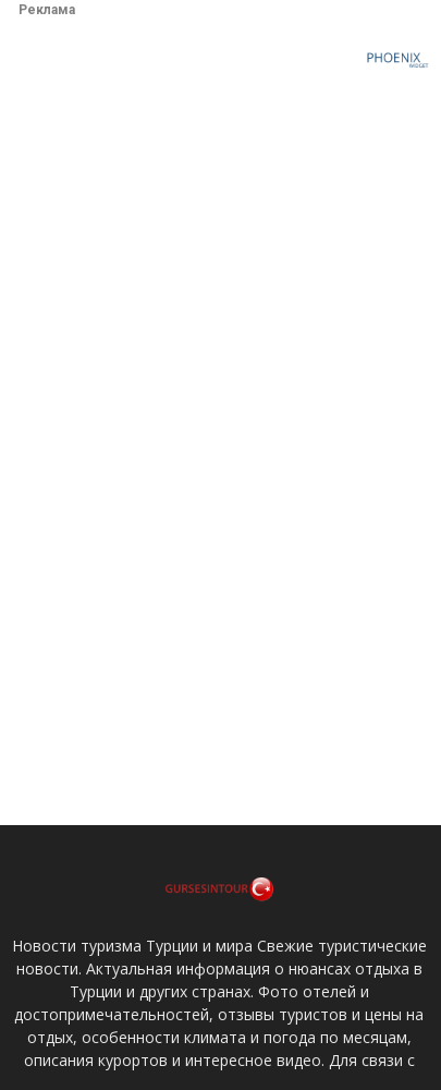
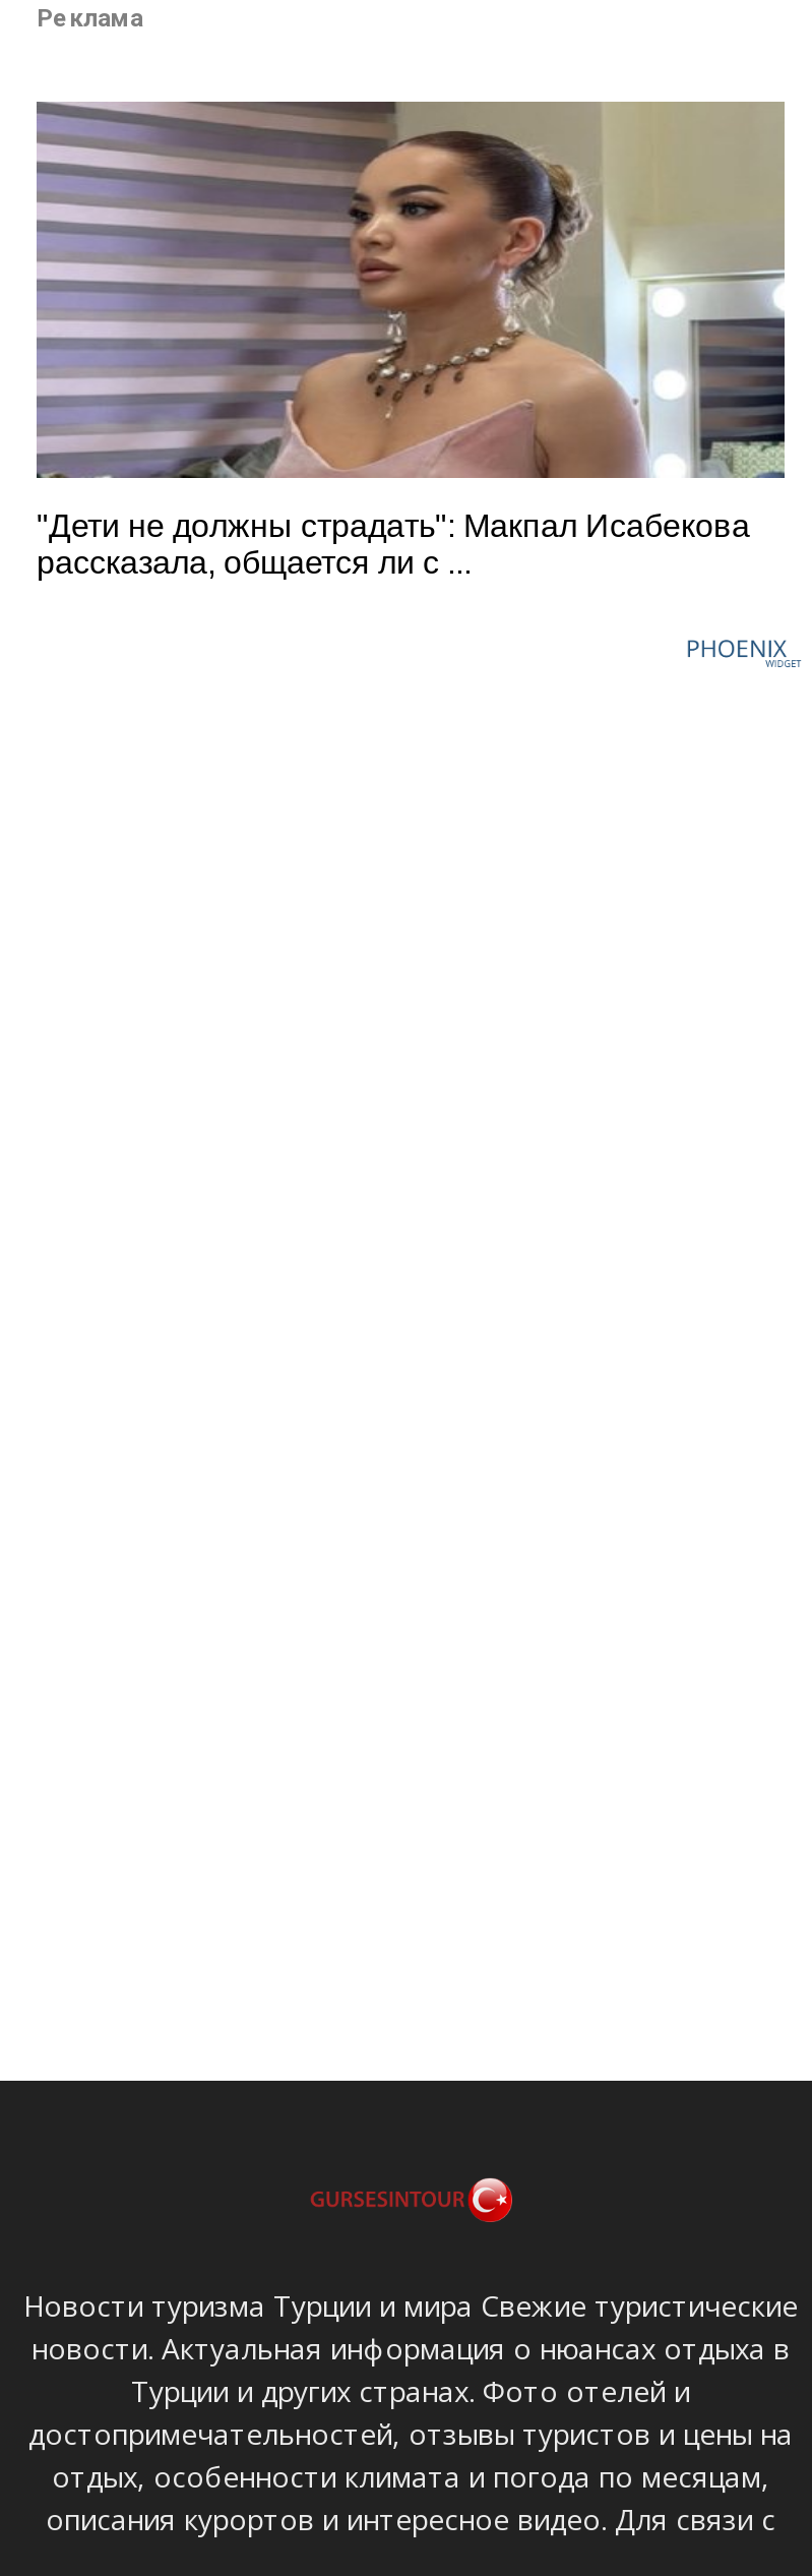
none -> [35,100,787,580] [image] | "Дети не должны страдать": Макпал Исабекова | рассказала, общается ли с ...

